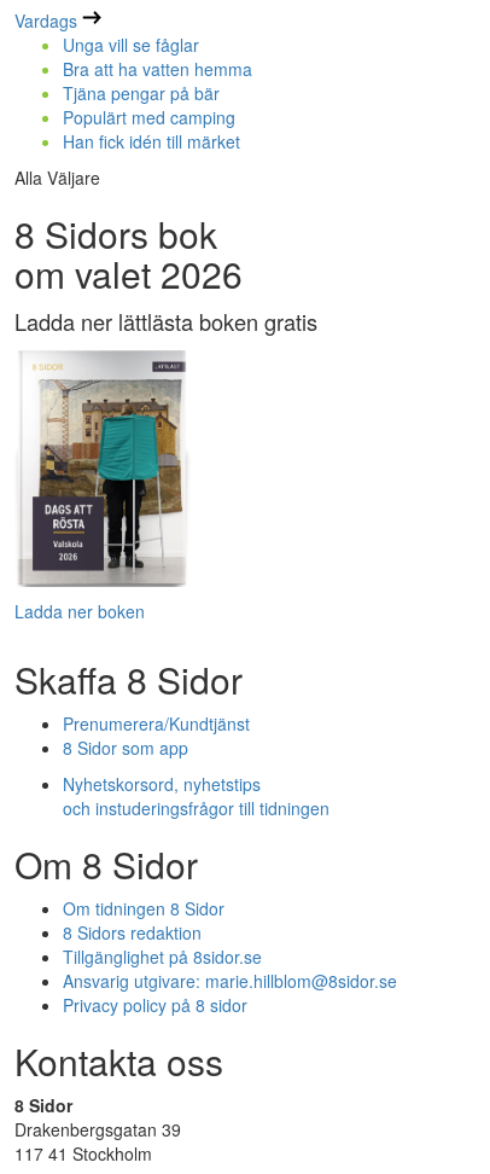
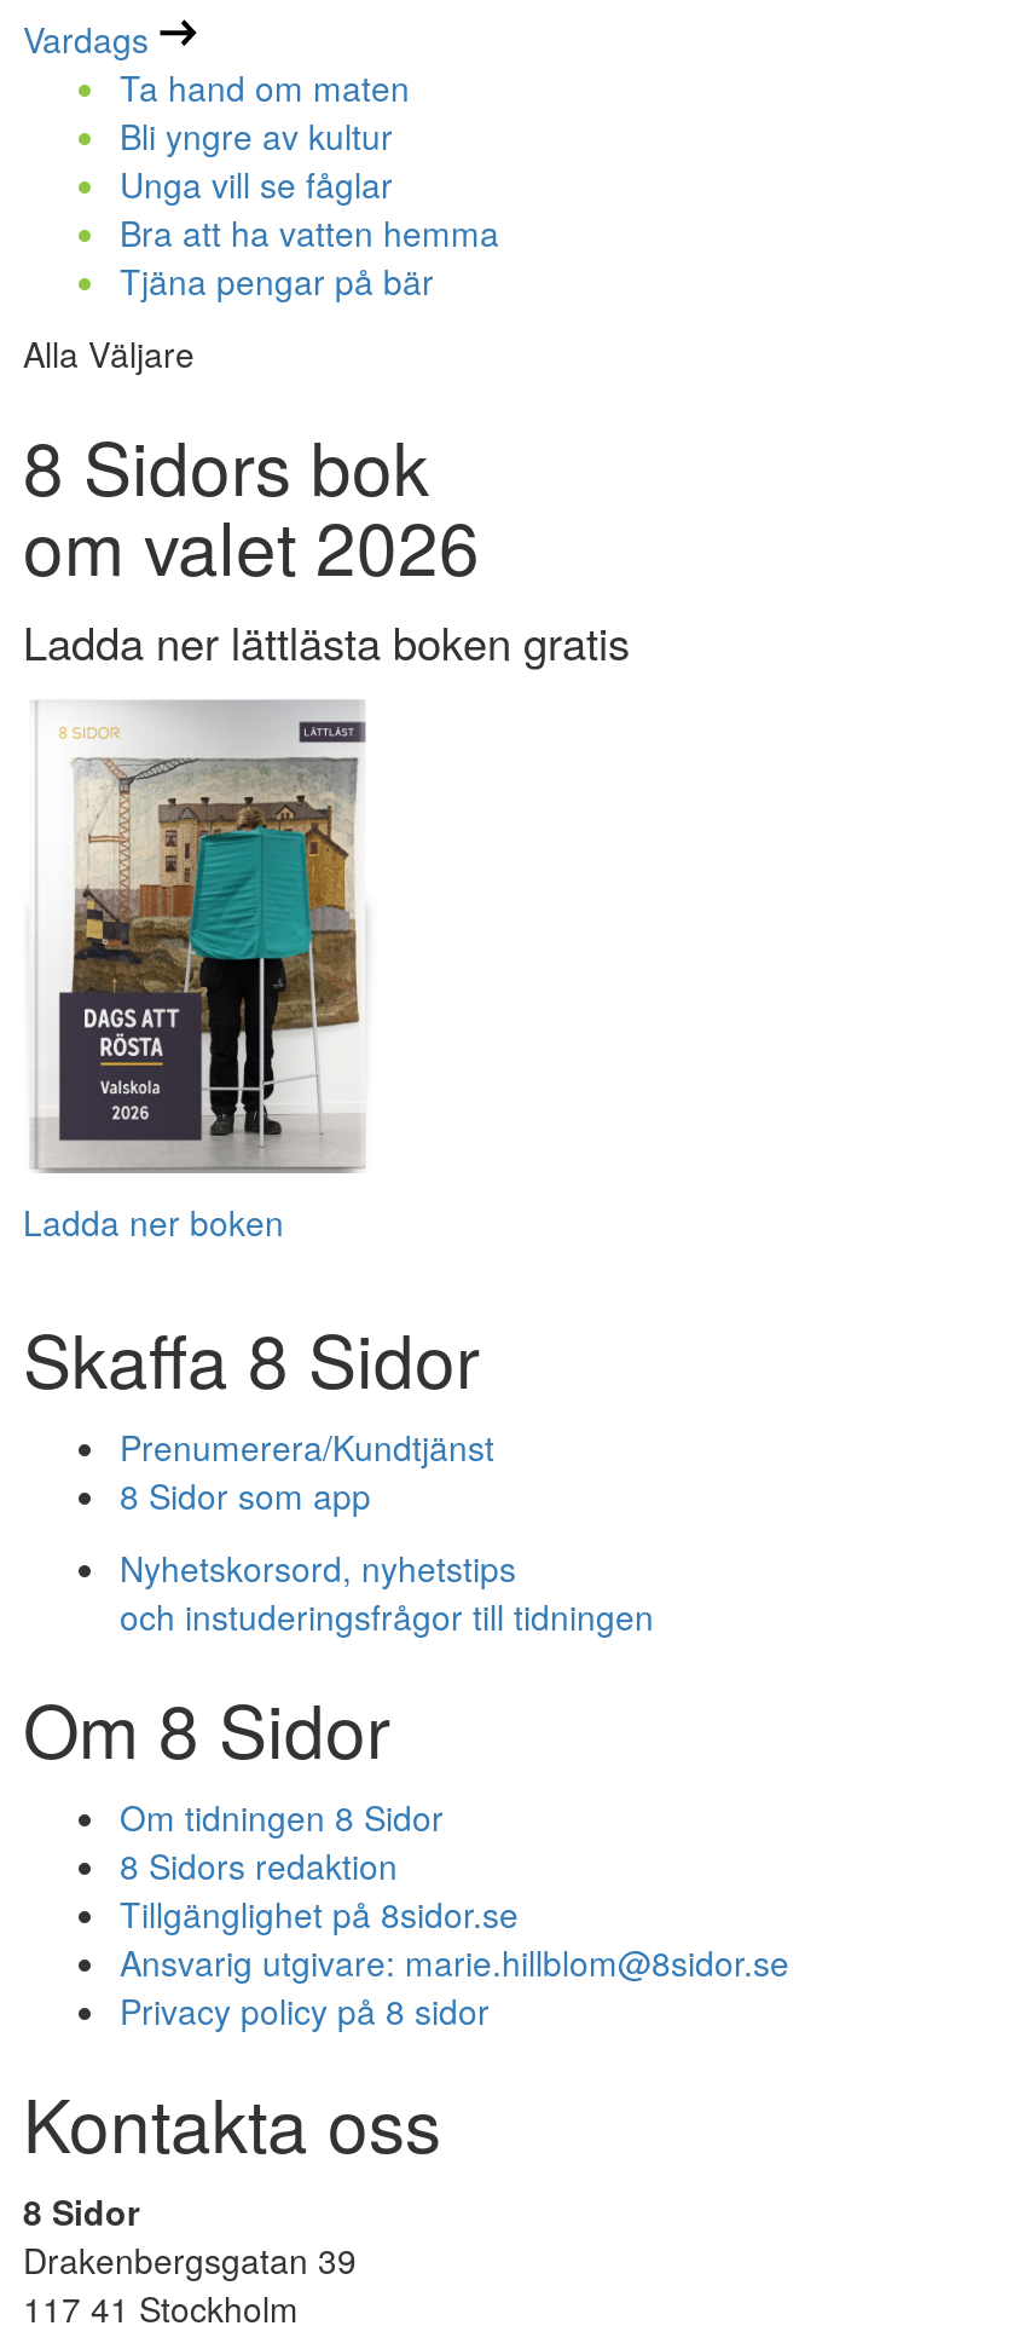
none -> [120,63,410,160] Ta hand om maten | Bli yngre av kultur
moved [63,33,252,105] -> [120,160,499,305]: Unga vill se fåglar | Bra att ha vatten hemma | Tjäna pengar på bär
[63,105,240,153] Populärt med camping | Han fick idén till märket -> none

